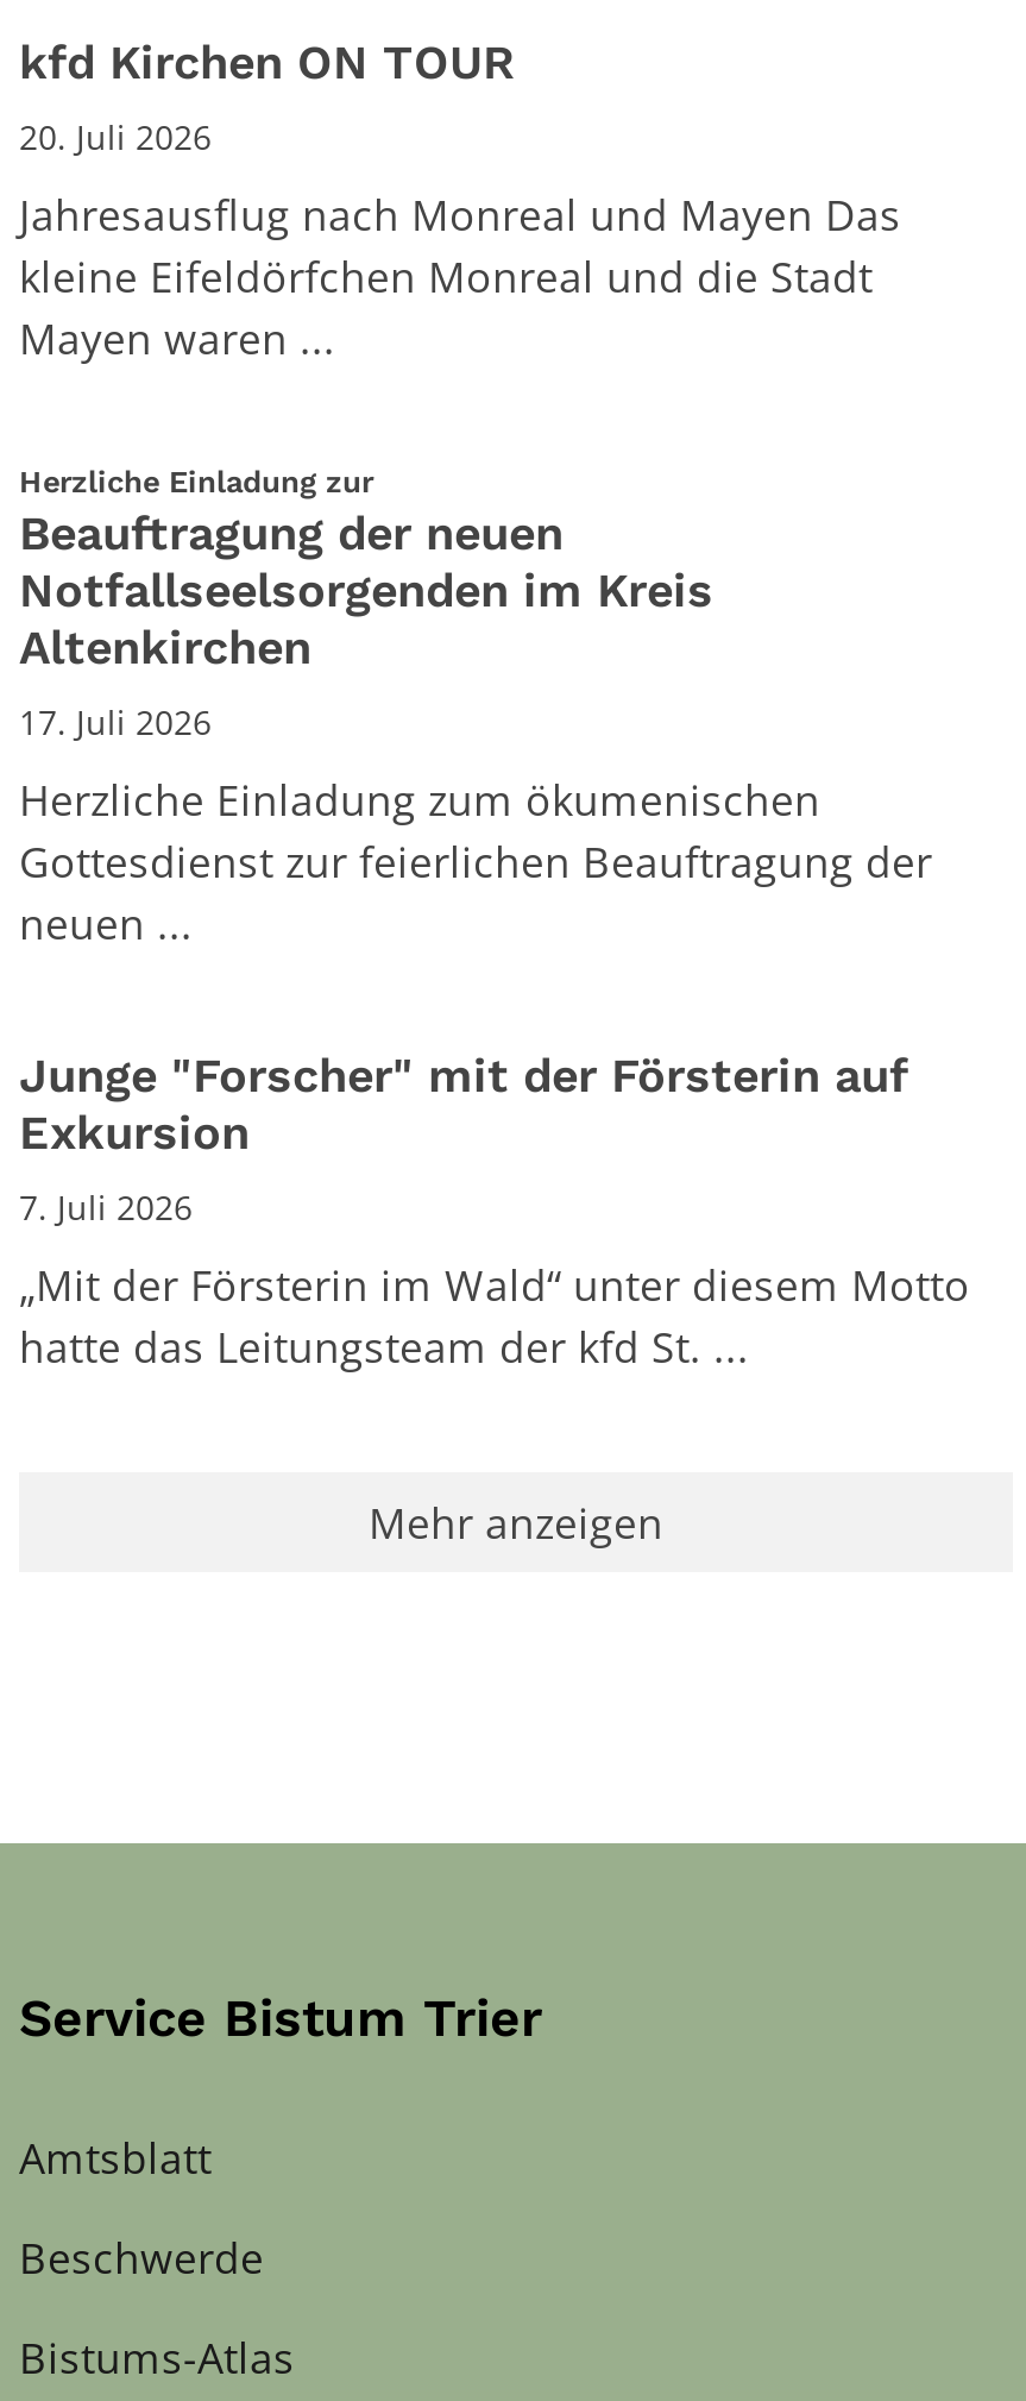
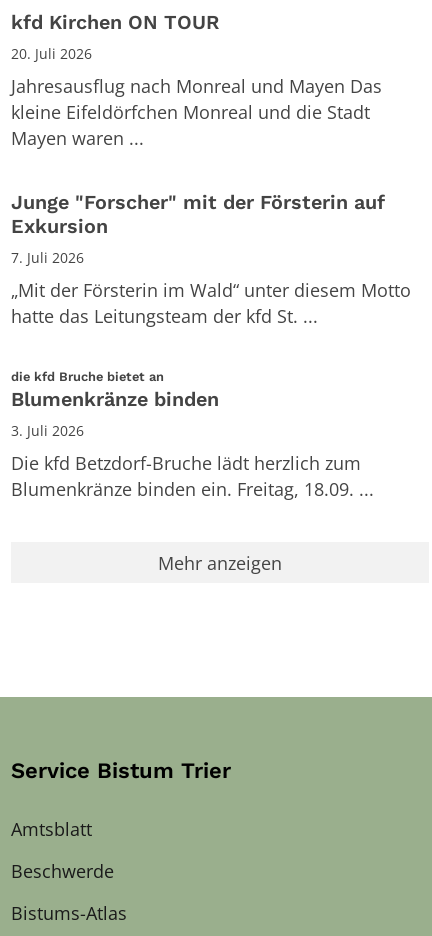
[19,460,932,952] Herzliche Einladung zur: | Beauftragung der neuen | Notfallseelsorgenden im Kreis | Altenkirchen | 17. Juli 2026 | Herzliche Einladung zum ökumenischen | Gottesdienst zur feierlichen Beauftragung der | neuen ... -> none
moved [19,1049,970,1375] -> [11,191,411,328]: Junge "Forscher" mit der Försterin auf | Exkursion | 7. Juli 2026 | „Mit der Försterin im Wald“ unter diesem Motto | hatte das Leitungsteam der kfd St. ...
none -> [11,368,374,501] die kfd Bruche bietet an: | Blumenkränze binden | 3. Juli 2026 | Die kfd Betzdorf-Bruche lädt herzlich zum | Blumenkränze binden ein. Freitag, 18.09. ...

